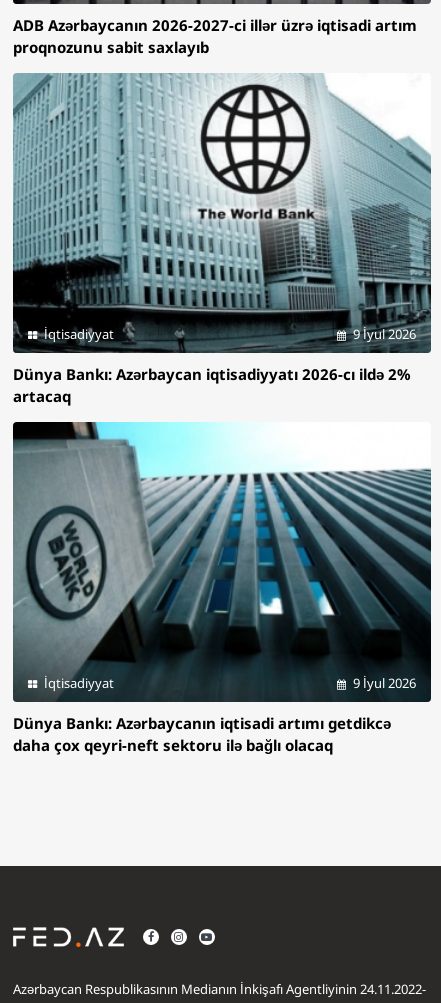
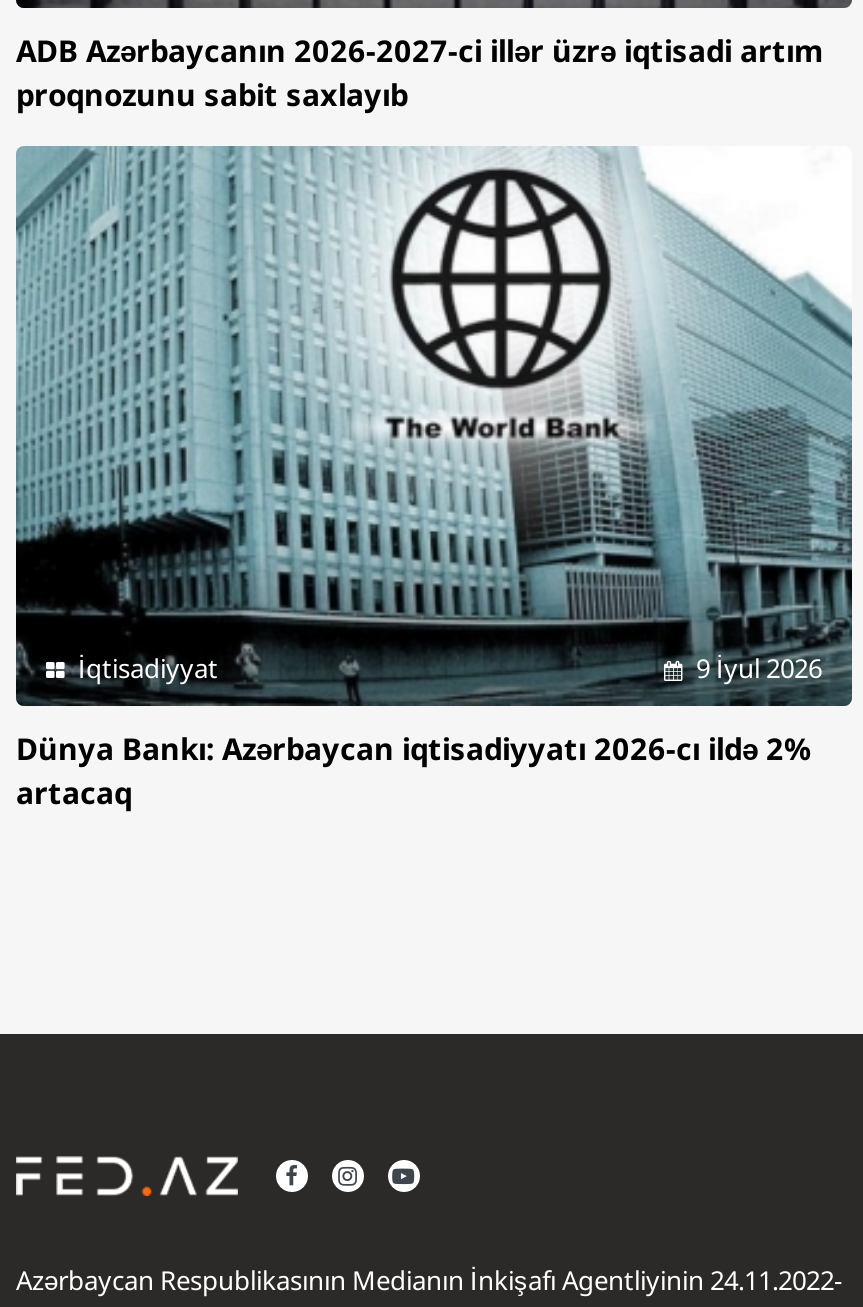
[12,421,432,755] [image] | İqtisadiyyat | 9 İyul 2026 | Dünya Bankı: Azərbaycanın iqtisadi artımı getdikcə | daha çox qeyri-neft sektoru ilə bağlı olacaq -> none

